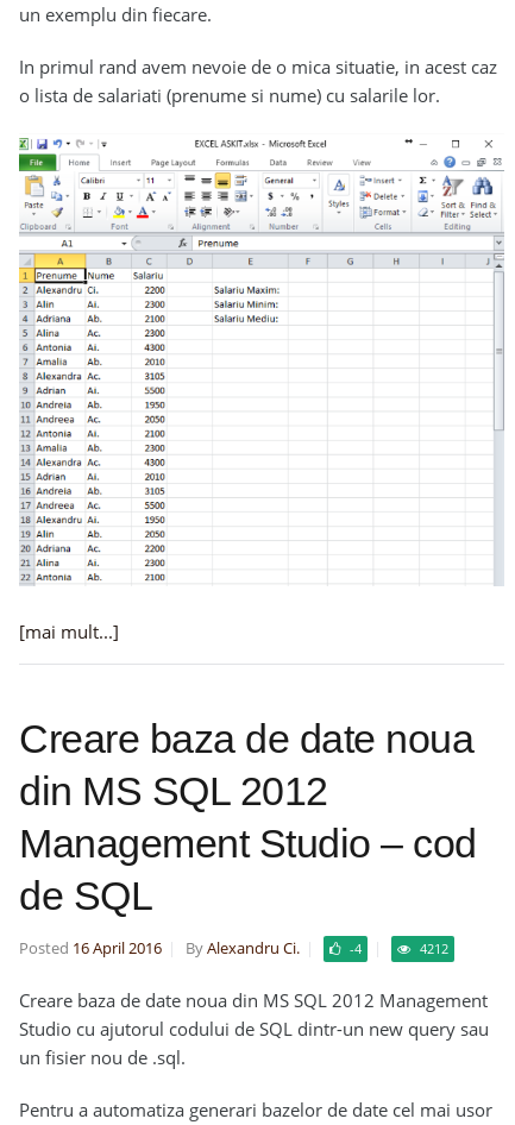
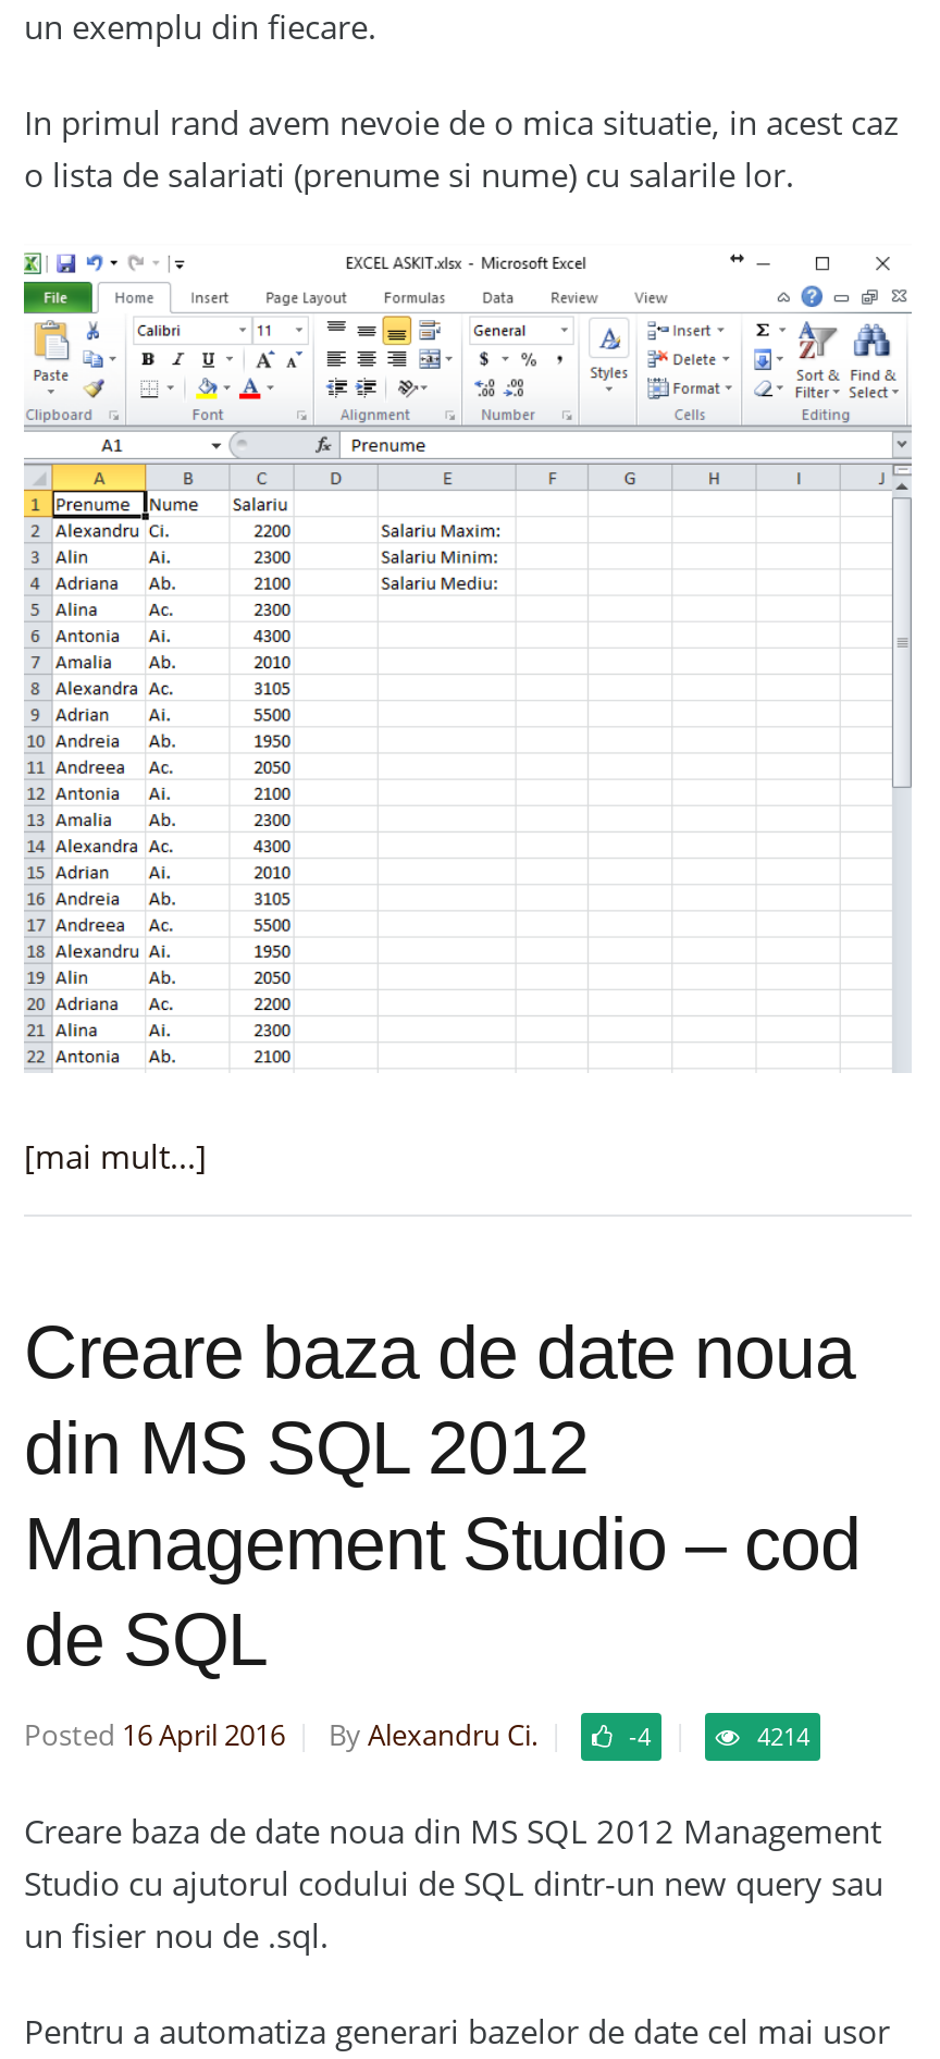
[420,940,448,958] 4212 -> [757,1720,809,1753] 4214

